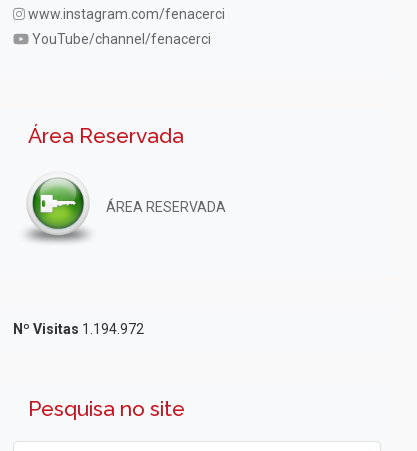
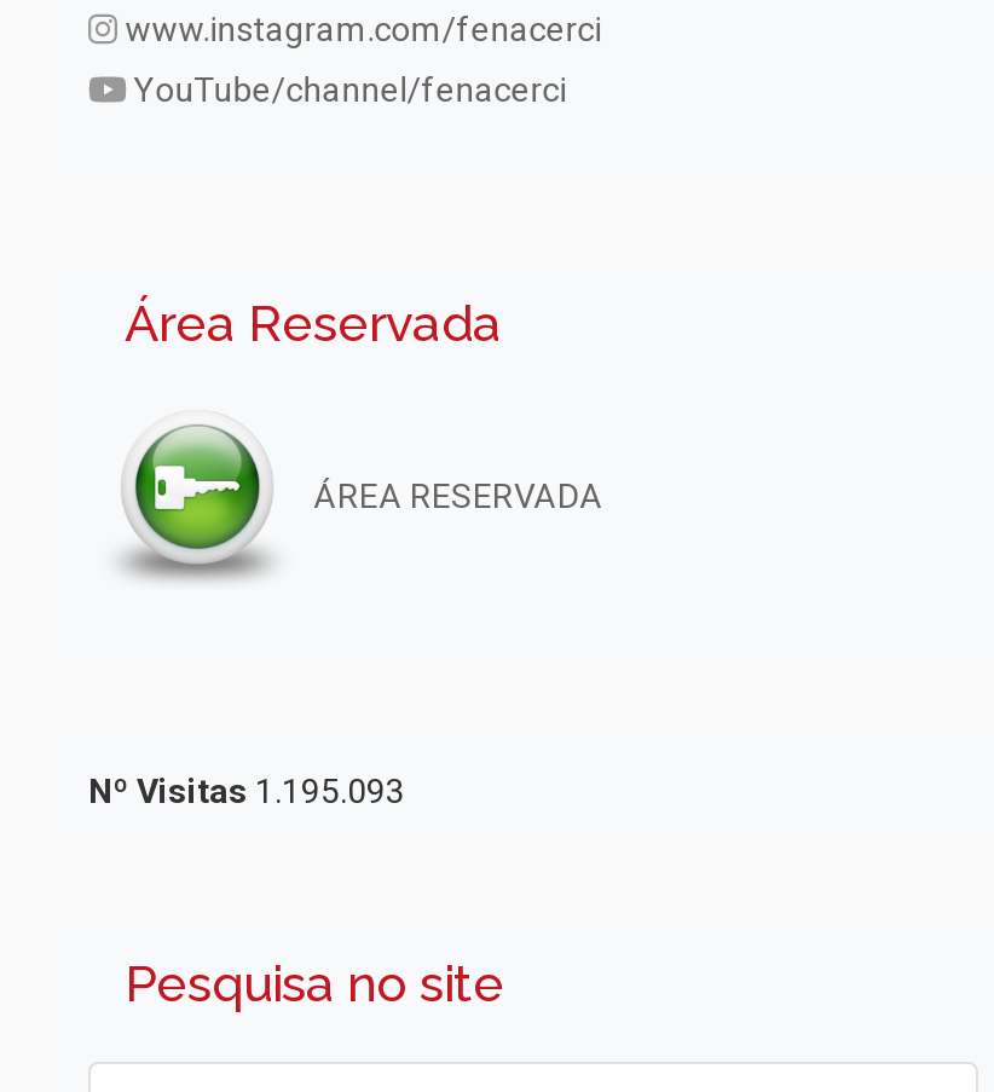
[13,320,144,336] Nº Visitas 1.194.972 -> [88,770,405,809] Nº Visitas 1.195.093

